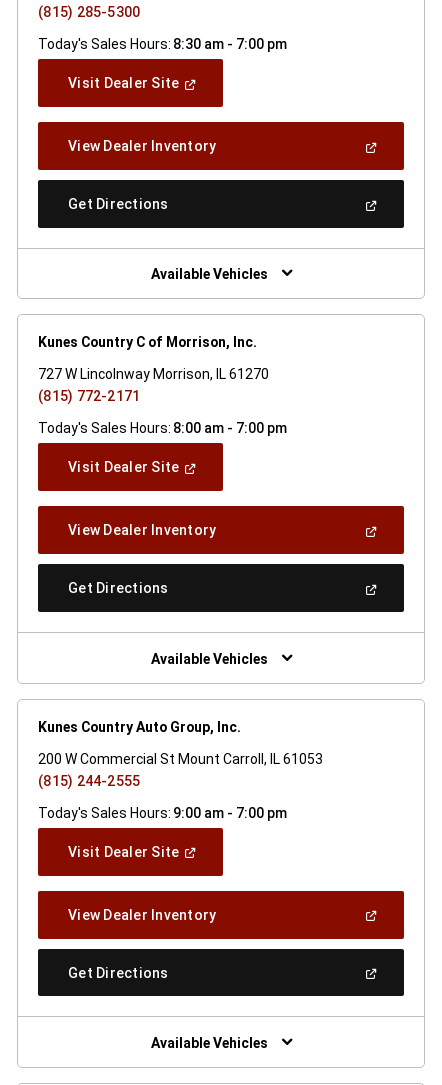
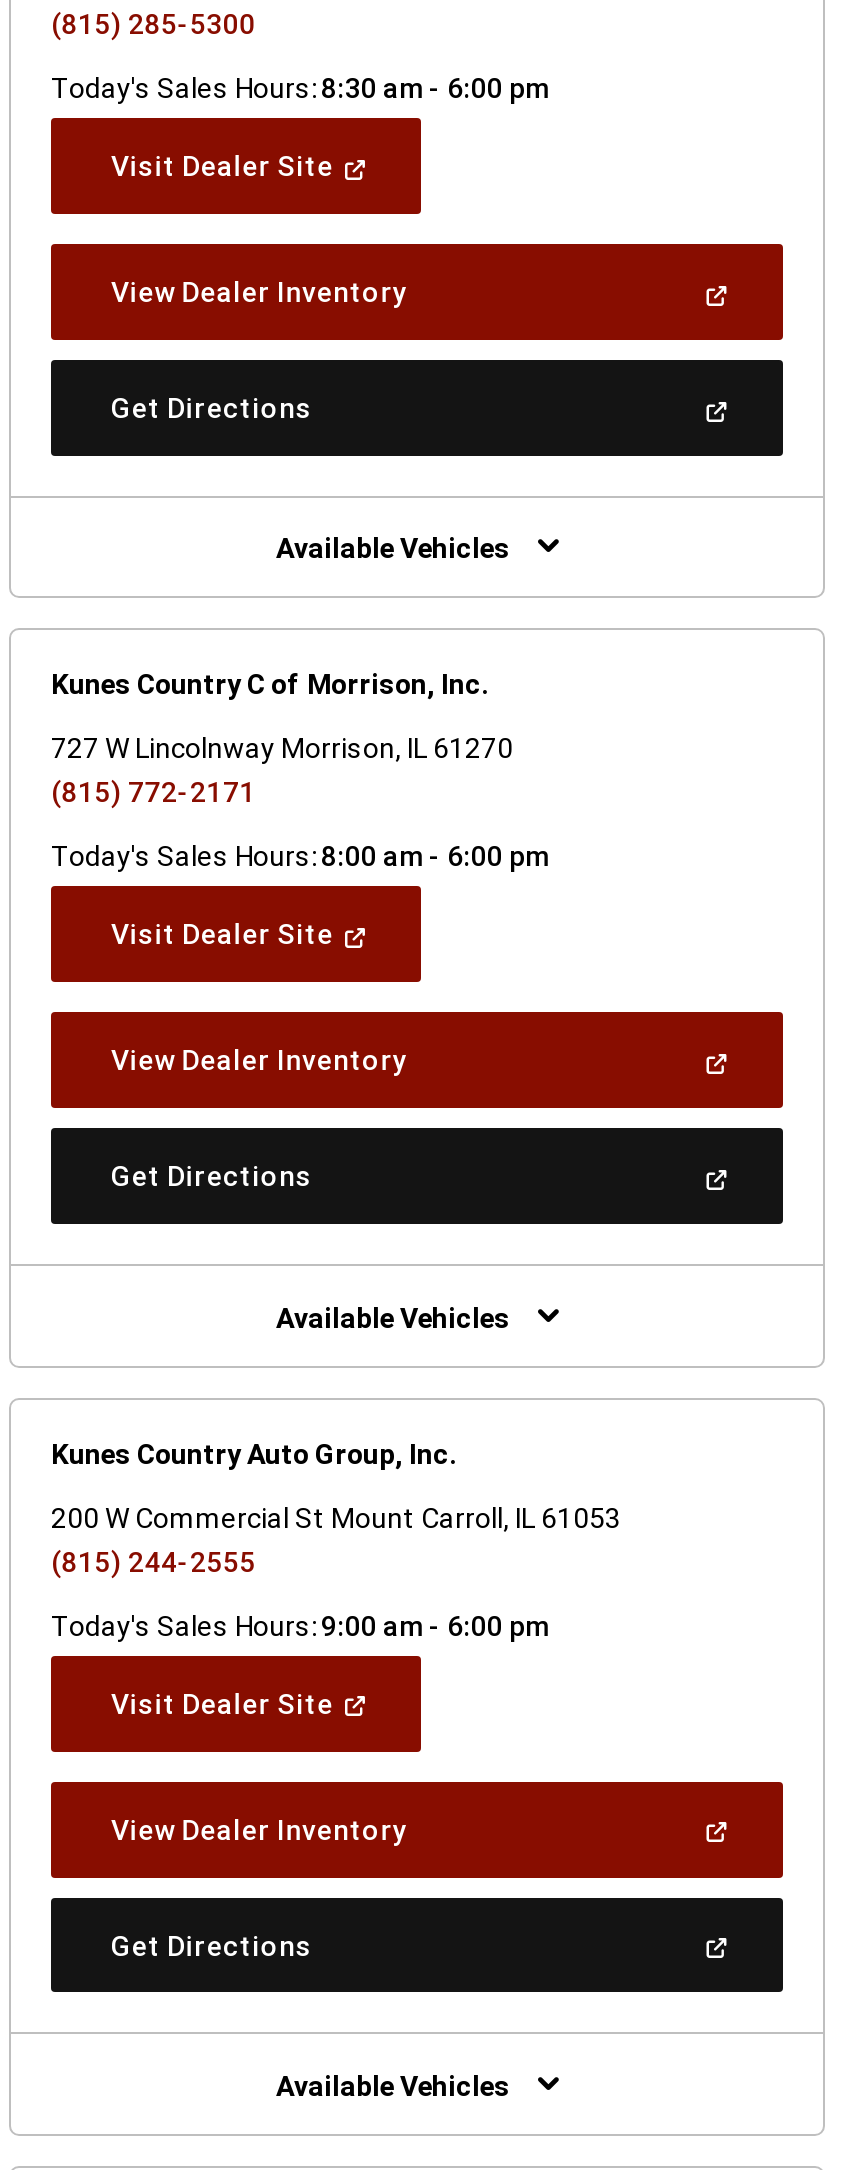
[38,36,287,52] Today's Sales Hours: 8:30 am - 7:00 pm -> [51,72,549,104] Today's Sales Hours: 8:30 am - 6:00 pm
[38,420,287,436] Today's Sales Hours: 8:00 am - 7:00 pm -> [51,841,549,873] Today's Sales Hours: 8:00 am - 6:00 pm
[38,805,287,821] Today's Sales Hours: 9:00 am - 7:00 pm -> [51,1609,549,1641] Today's Sales Hours: 9:00 am - 6:00 pm

